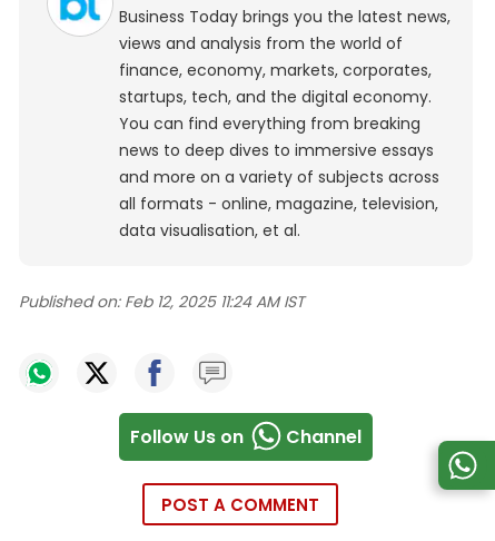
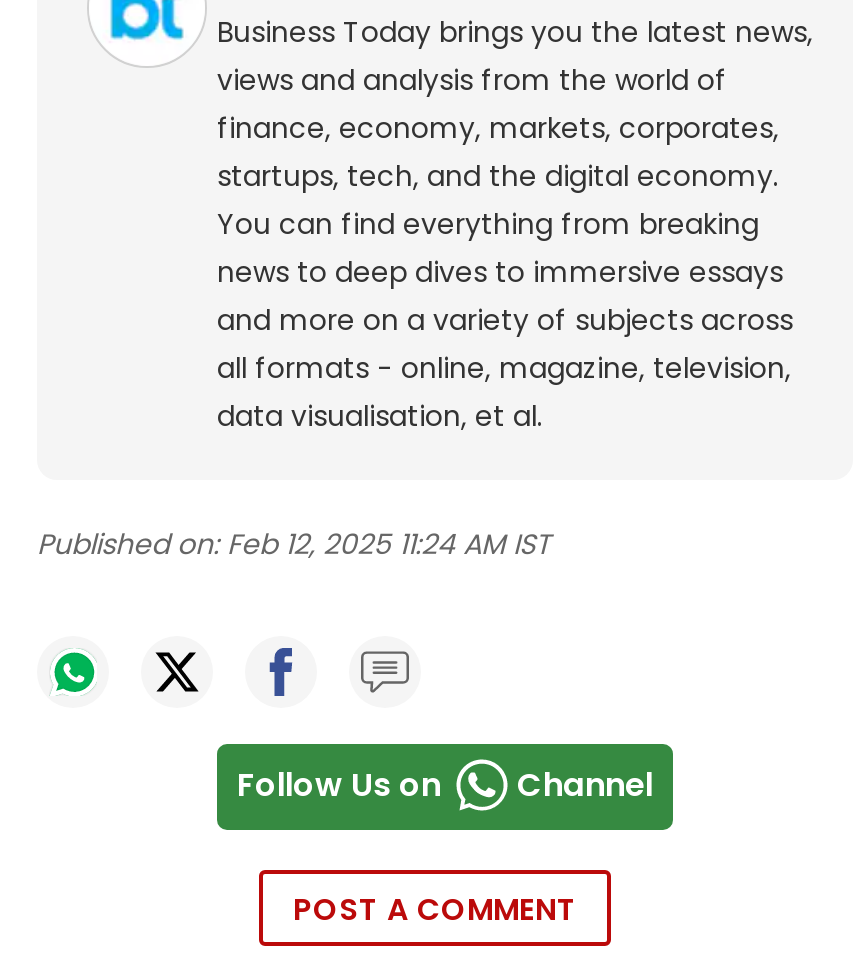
[433,440,492,494] [image] -> none

